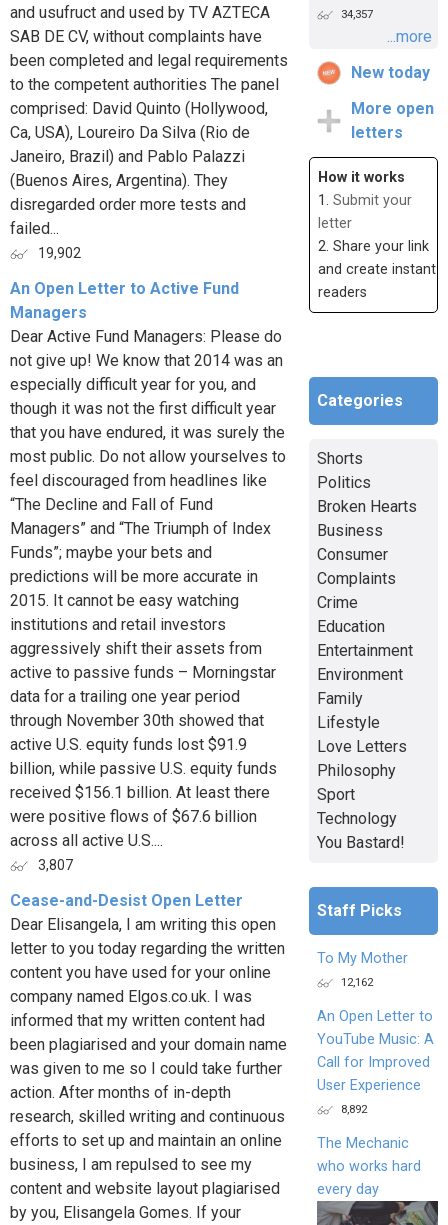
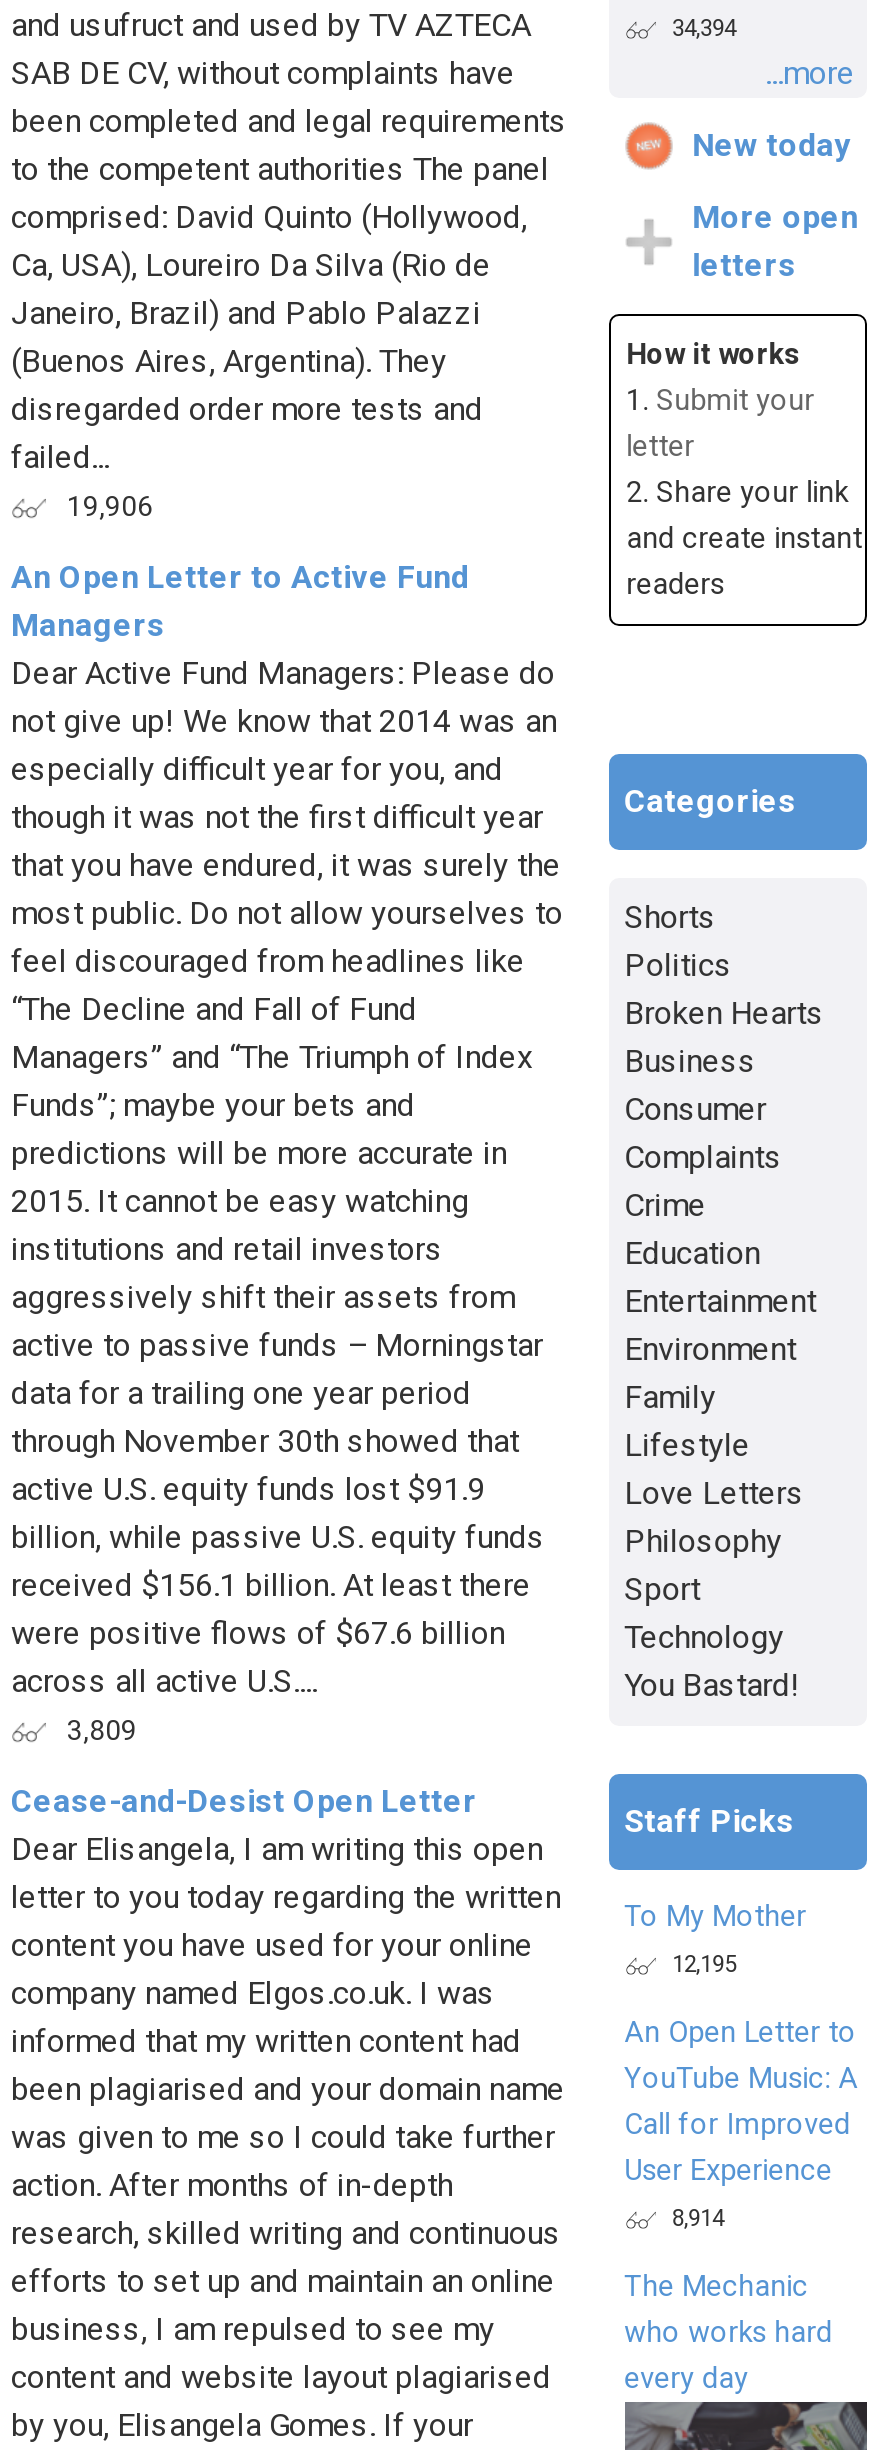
[341,7,373,21] 34,357 -> [672,15,736,43] 34,394
[38,245,81,261] 19,902 -> [67,490,153,522] 19,906
[38,857,73,873] 3,807 -> [67,1714,137,1746] 3,809
[341,975,373,989] 12,162 -> [672,1950,736,1978] 12,195
[341,1102,367,1116] 8,892 -> [672,2204,724,2232] 8,914

